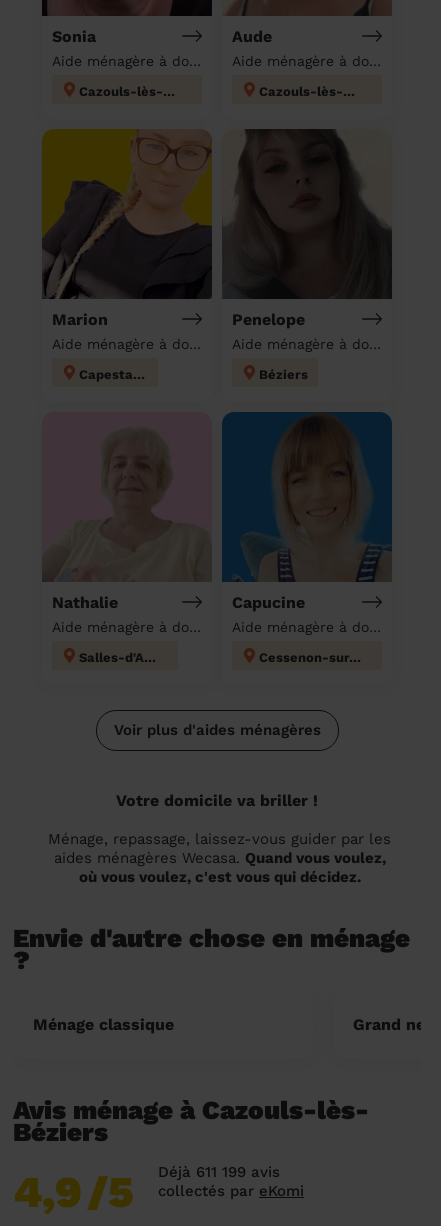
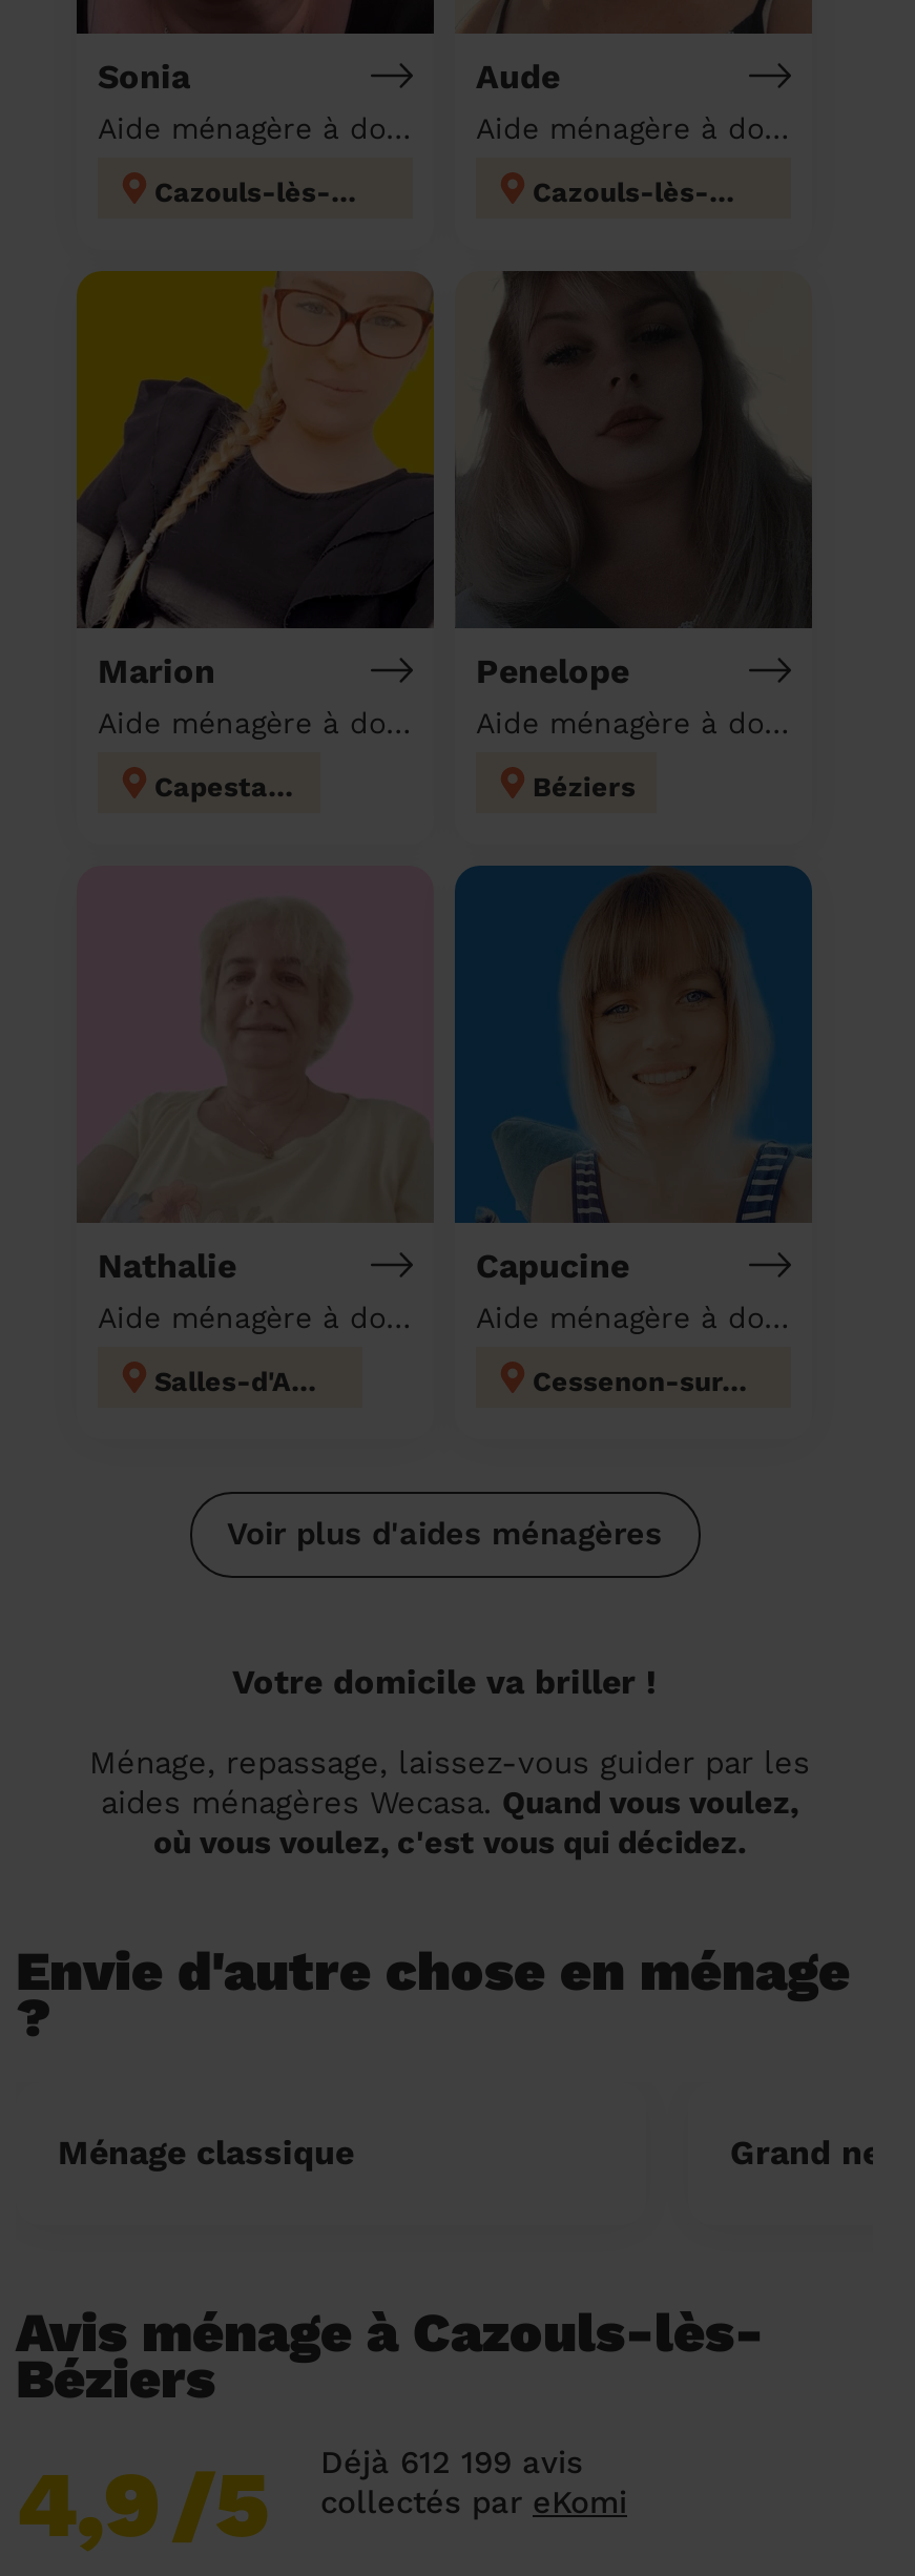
[158,1163,280,1181] Déjà 611 199 avis -> [320,2443,583,2481] Déjà 612 199 avis

